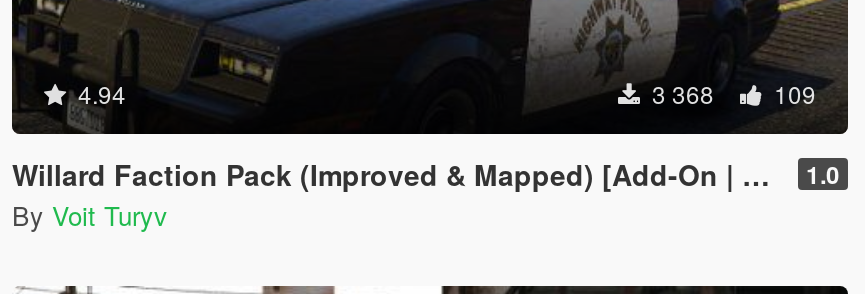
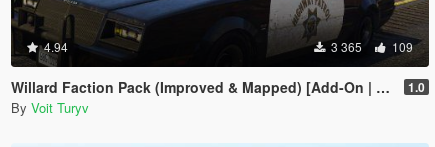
[646,75,816,109] 3 368 109 -> [328,37,413,54] 3 365 109

